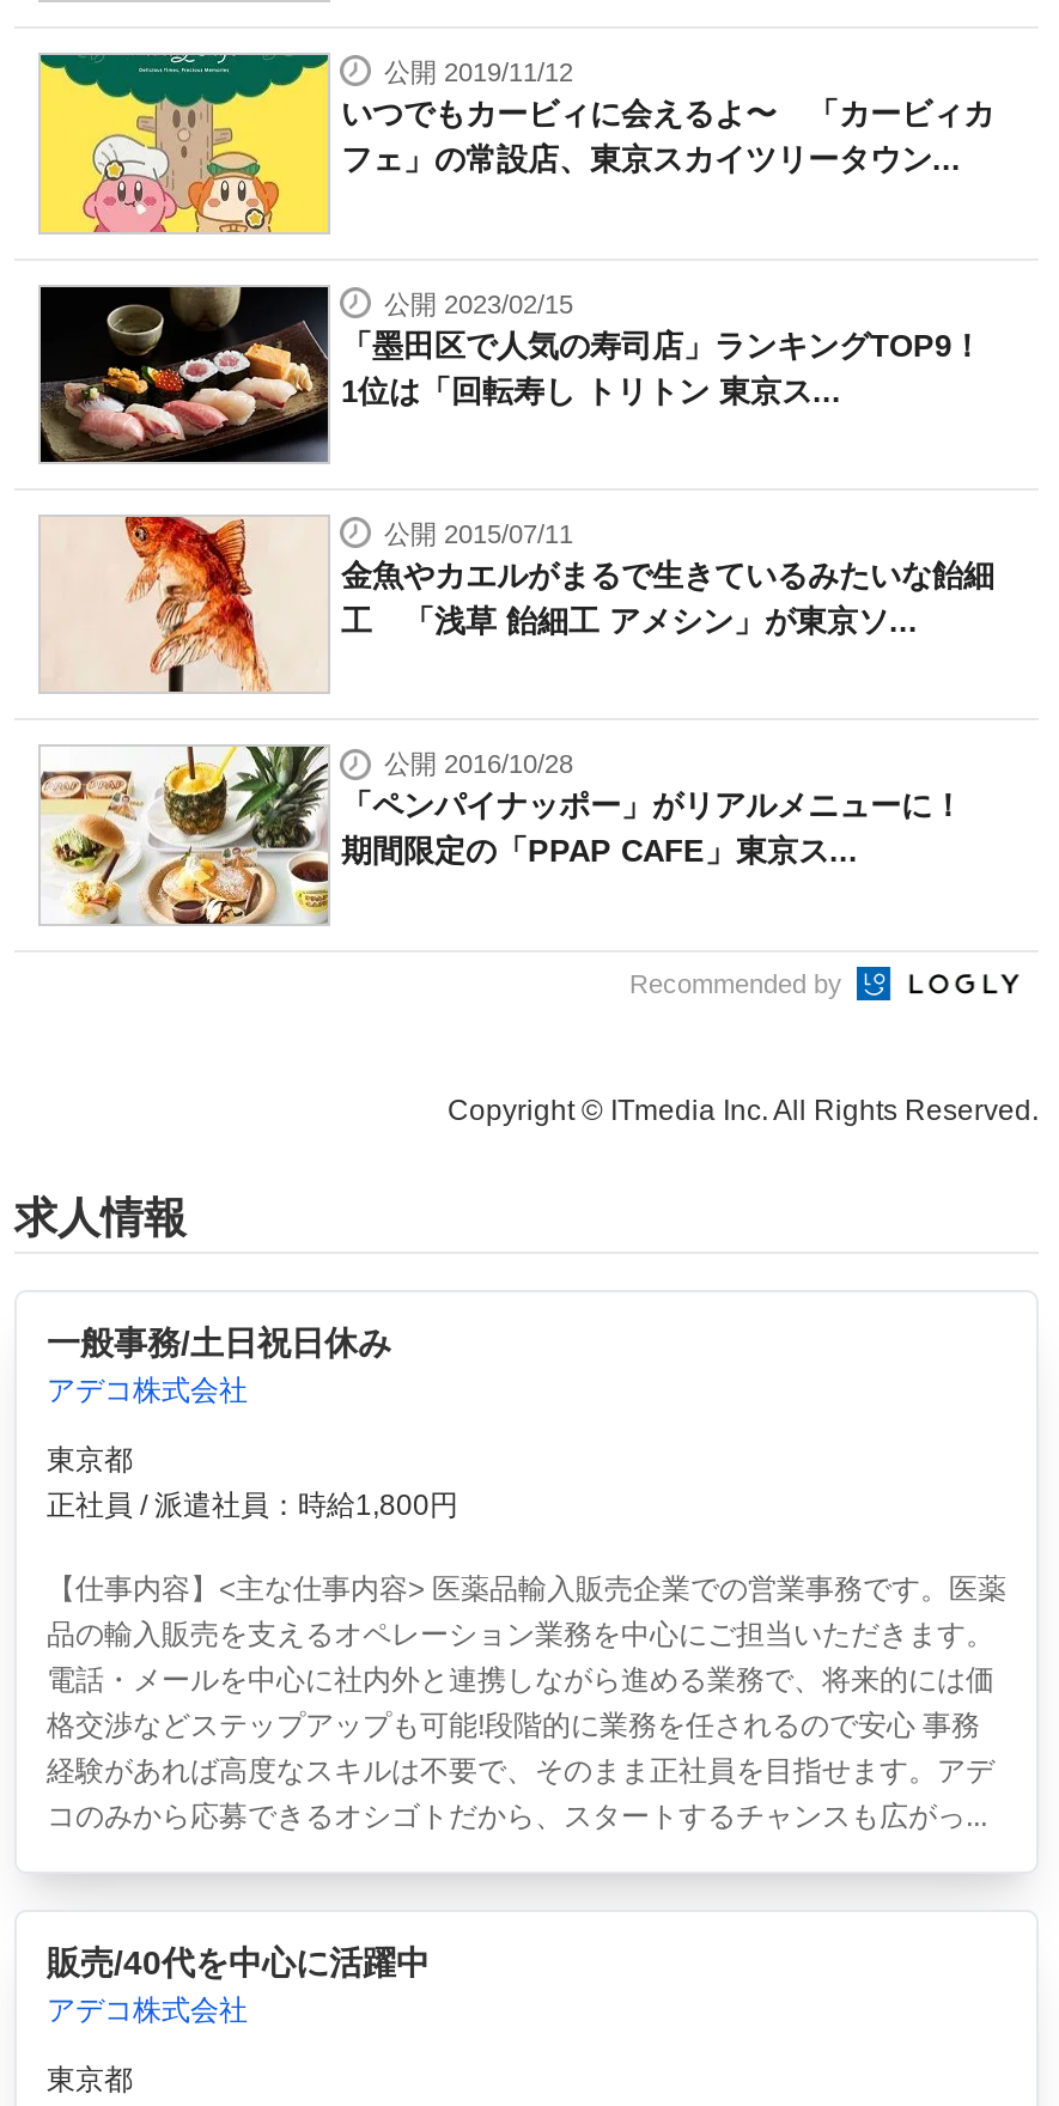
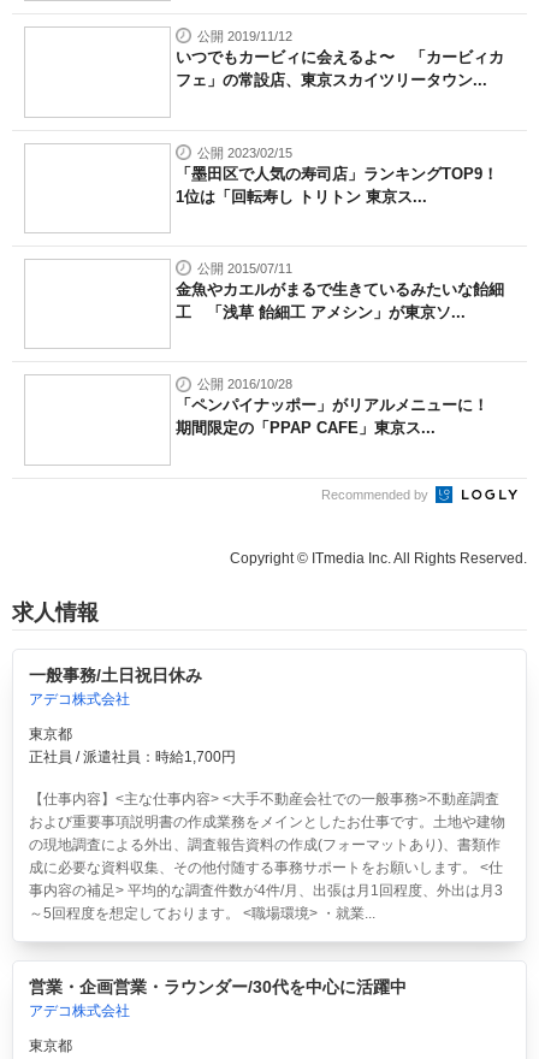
[38,53,330,235] [image] -> none
[38,285,330,464] [image] -> none
[41,515,323,694] [image] -> none
[38,744,330,926] [image] -> none
[47,1490,458,1523] 正社員 / 派遣社員：時給1,800円 -> [28,749,235,766] 正社員 / 派遣社員：時給1,700円
[47,1573,1006,1834] 【仕事内容】<主な仕事内容> 医薬品輸入販売企業での営業事務です。医薬 | 品の輸入販売を支えるオペレーション業務を中心にご担当いただきます。 | 電話・メールを中心に社内外と連携しながら進める業務で、将来的には価 | 格交渉などステップアップも可能!段階的に業務を任されるので安心 事務 | 経験があれば高度なスキルは不要で、そのまま正社員を目指せます。アデ | コのみから応募できるオシゴトだから、スタートするチャンスも広がっ... -> [28,791,505,922] 【仕事内容】<主な仕事内容> <大手不動産会社での一般事務>不動産調査 | および重要事項説明書の作成業務をメインとしたお仕事です。土地や建物 | の現地調査による外出、調査報告資料の作成(フォーマットあり)、書類作 | 成に必要な資料収集、その他付随する事務サポートをお願いします。 <仕 | 事内容の補足> 平均的な調査件数が4件/月、出張は月1回程度、外出は月3 | ～5回程度を想定しております。 <職場環境> ・就業...
[47,1944,430,1983] 販売/40代を中心に活躍中 -> [28,978,406,997] 営業・企画営業・ラウンダー/30代を中心に活躍中

